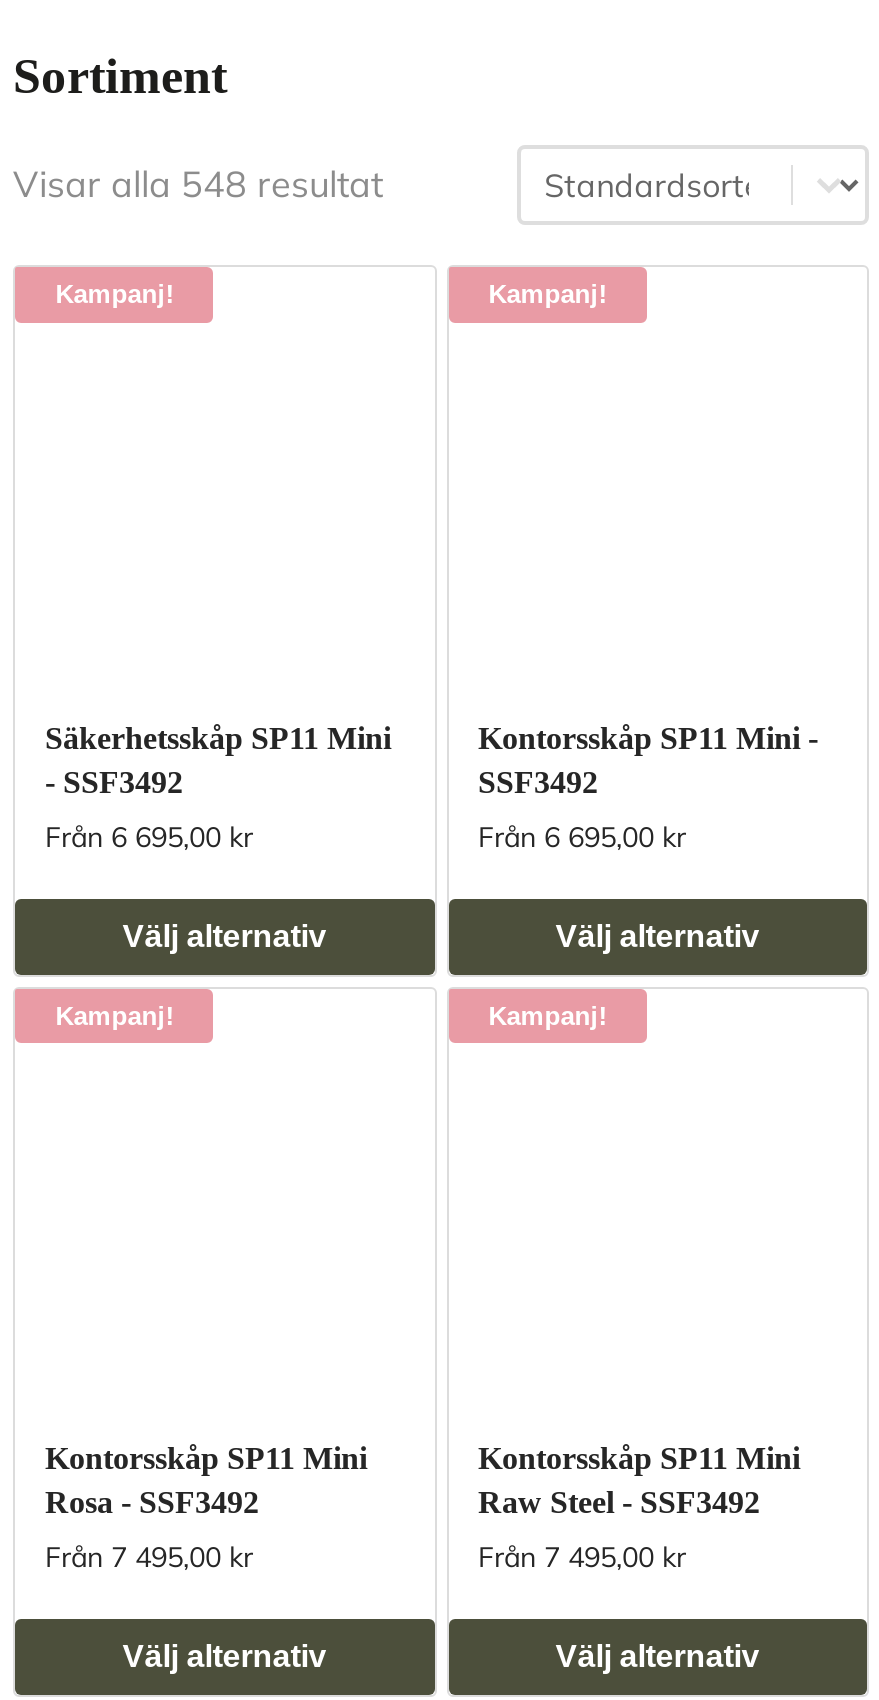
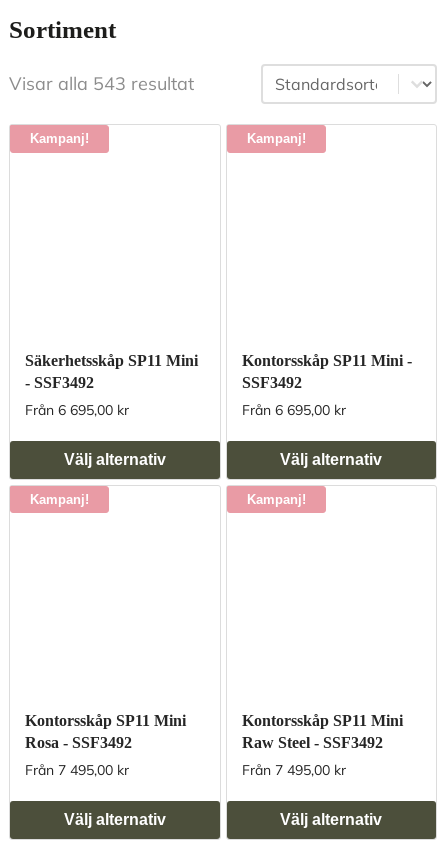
[13,161,383,207] Visar alla 548 resultat -> [9,72,194,95] Visar alla 543 resultat

